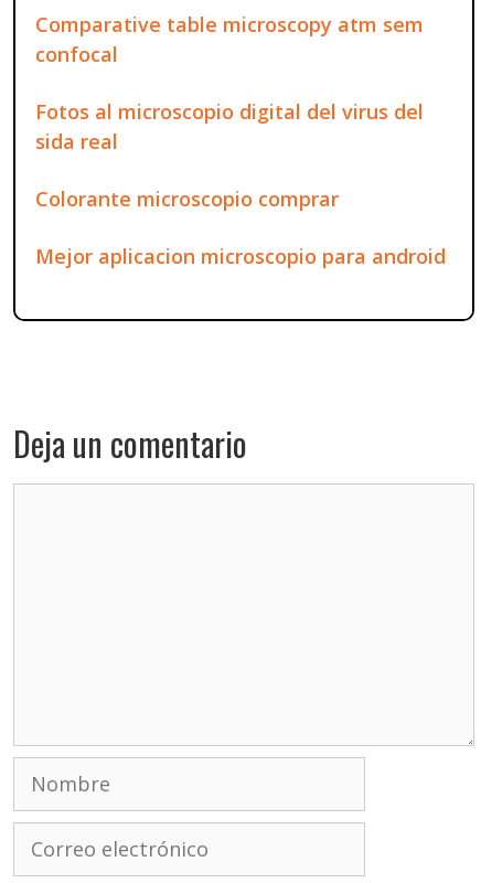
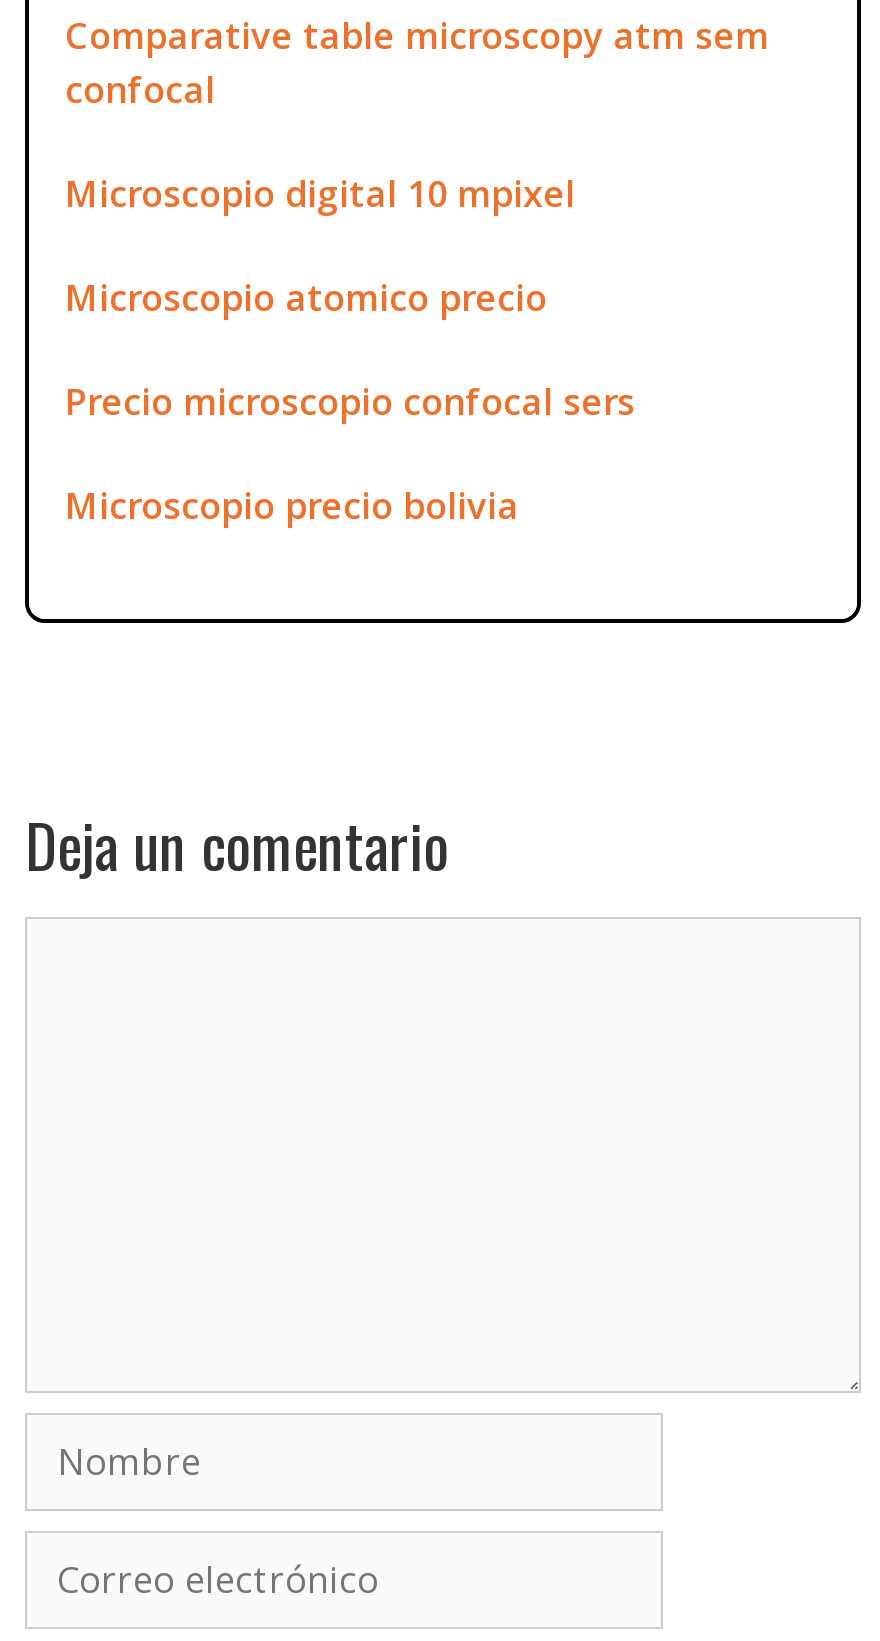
[35,98,446,269] Fotos al microscopio digital del virus del | sida real | Colorante microscopio comprar | Mejor aplicacion microscopio para android -> [65,169,635,529] Microscopio digital 10 mpixel | Microscopio atomico precio | Precio microscopio confocal sers | Microscopio precio bolivia

